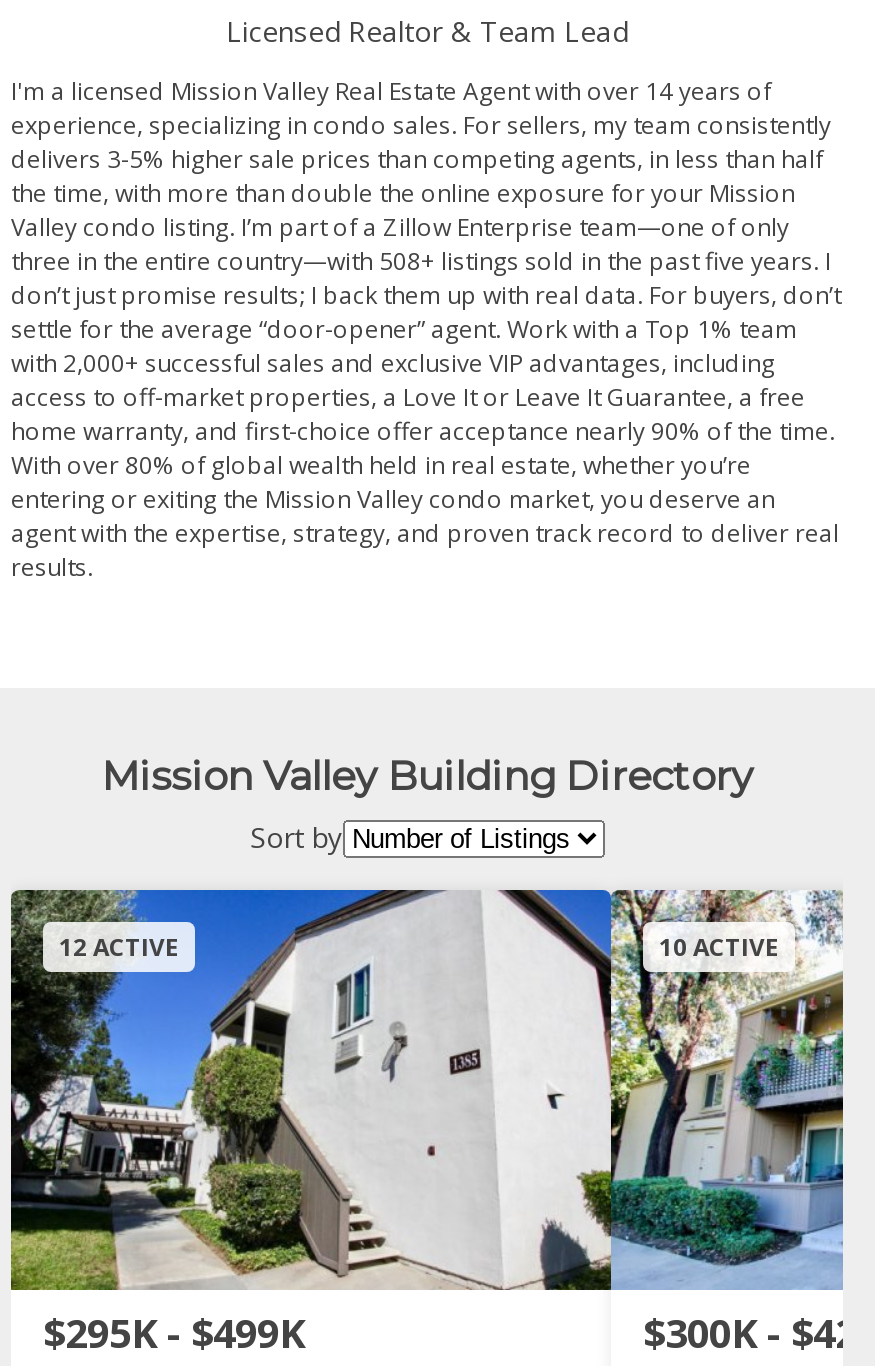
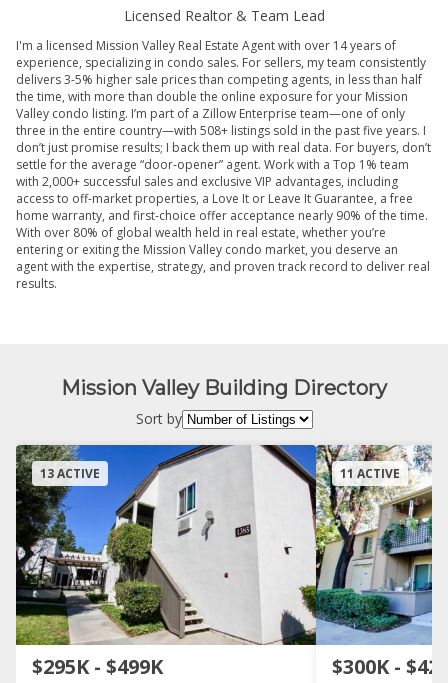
[59,930,179,964] 12 ACTIVE -> [40,465,100,482] 13 ACTIVE
[659,930,779,964] 10 ACTIVE -> [340,465,400,482] 11 ACTIVE

